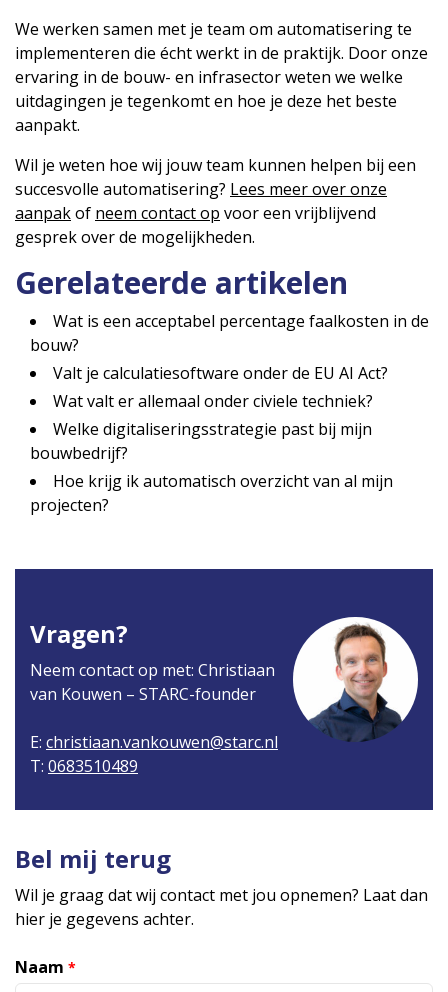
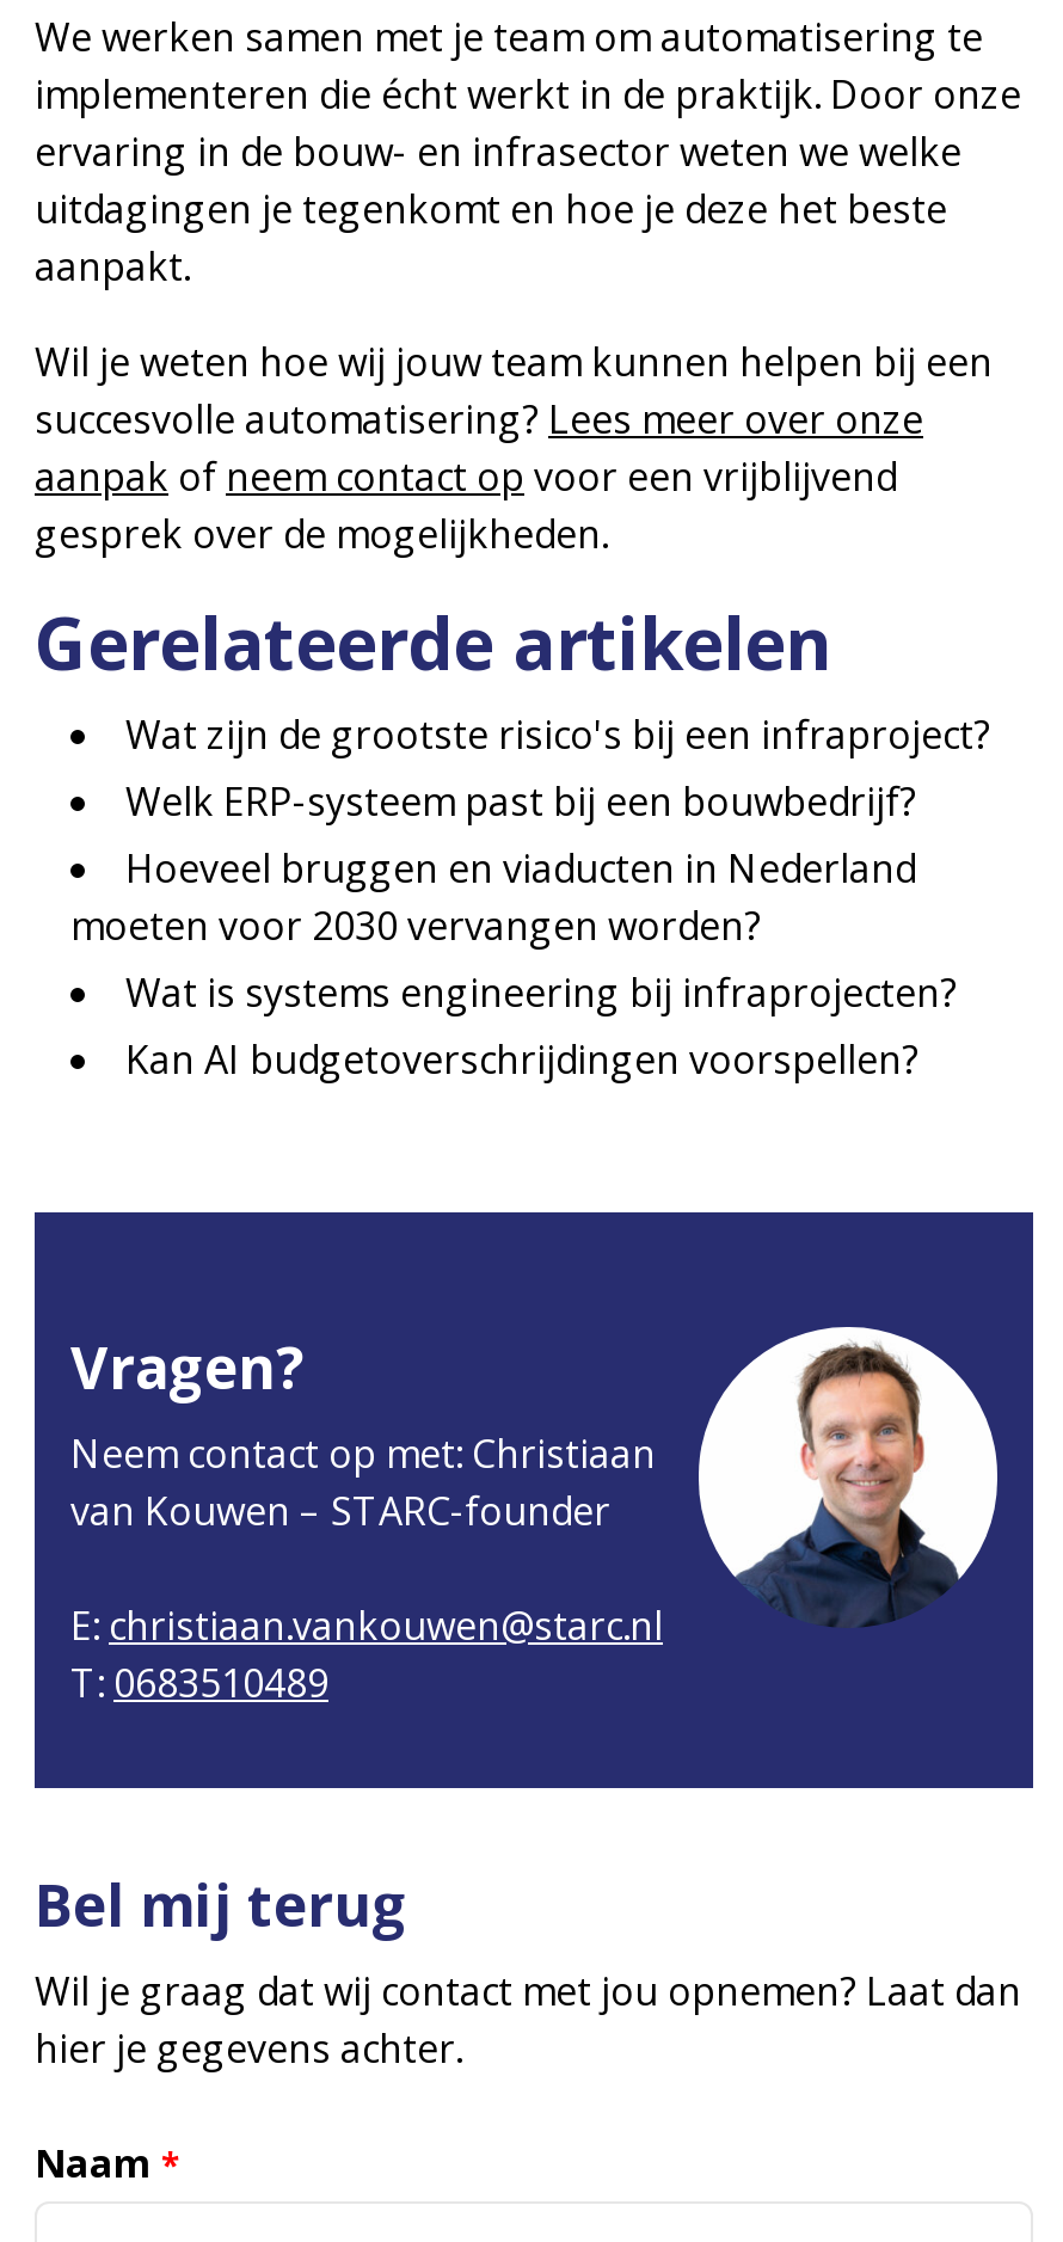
[30,309,429,515] Wat is een acceptabel percentage faalkosten in de | bouw? | Valt je calculatiesoftware onder de EU AI Act? | Wat valt er allemaal onder civiele techniek? | Welke digitaliseringsstrategie past bij mijn | bouwbedrijf? | Hoe krijg ik automatisch overzicht van al mijn | projecten? -> [70,710,990,1087] Wat zijn de grootste risico's bij een infraproject? | Welk ERP-systeem past bij een bouwbedrijf? | Hoeveel bruggen en viaducten in Nederland | moeten voor 2030 vervangen worden? | Wat is systems engineering bij infraprojecten? | Kan AI budgetoverschrijdingen voorspellen?

